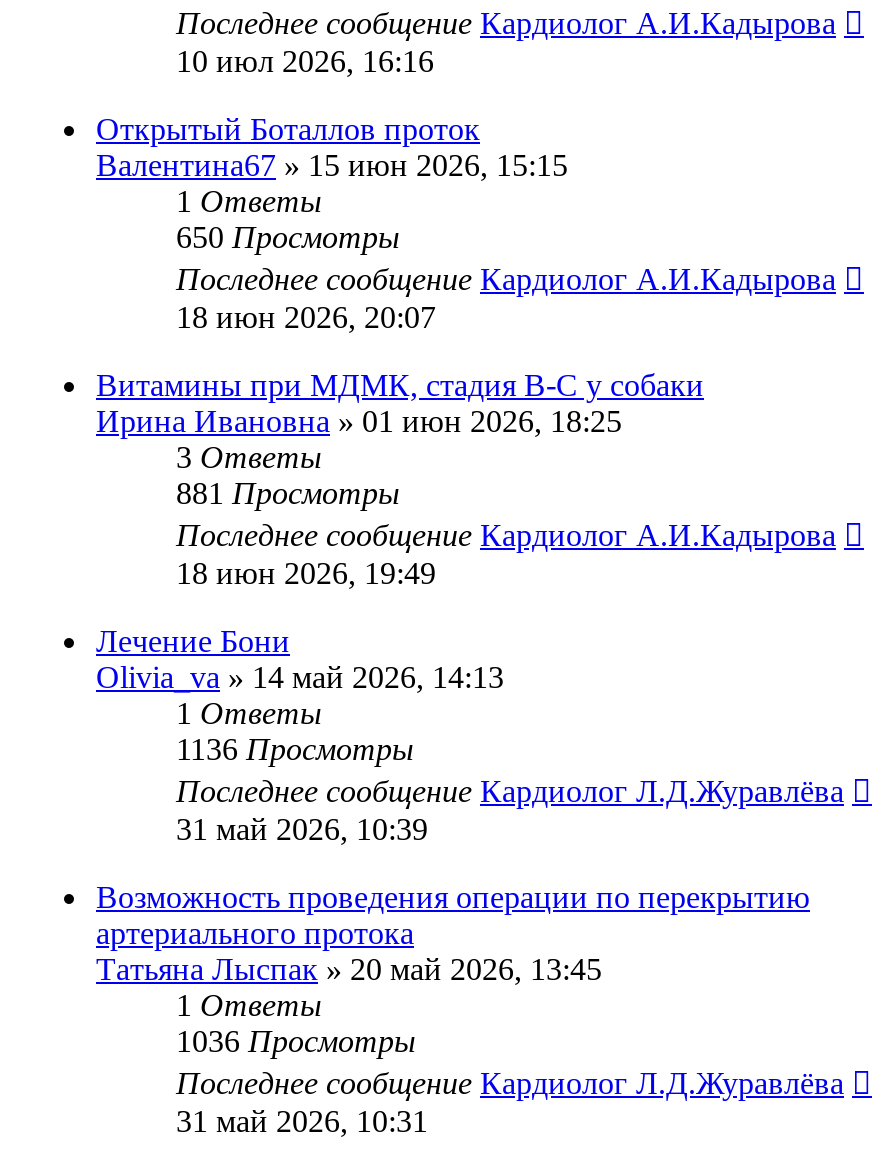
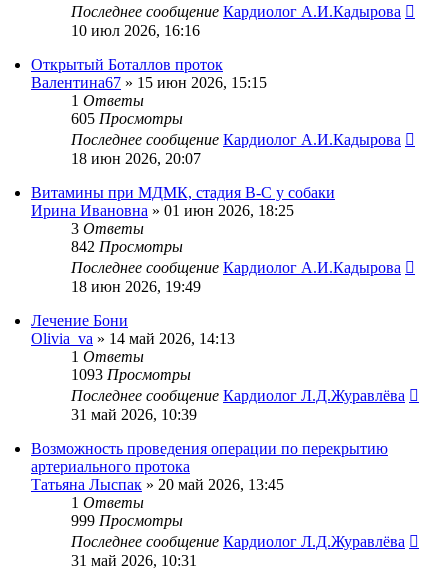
[176,220,400,254] 650 Просмотры -> [71,110,183,127] 605 Просмотры
[176,476,400,510] 881 Просмотры -> [71,238,183,255] 842 Просмотры
[176,732,414,766] 1136 Просмотры -> [71,366,191,383] 1093 Просмотры
[176,1024,416,1058] 1036 Просмотры -> [71,512,183,529] 999 Просмотры

